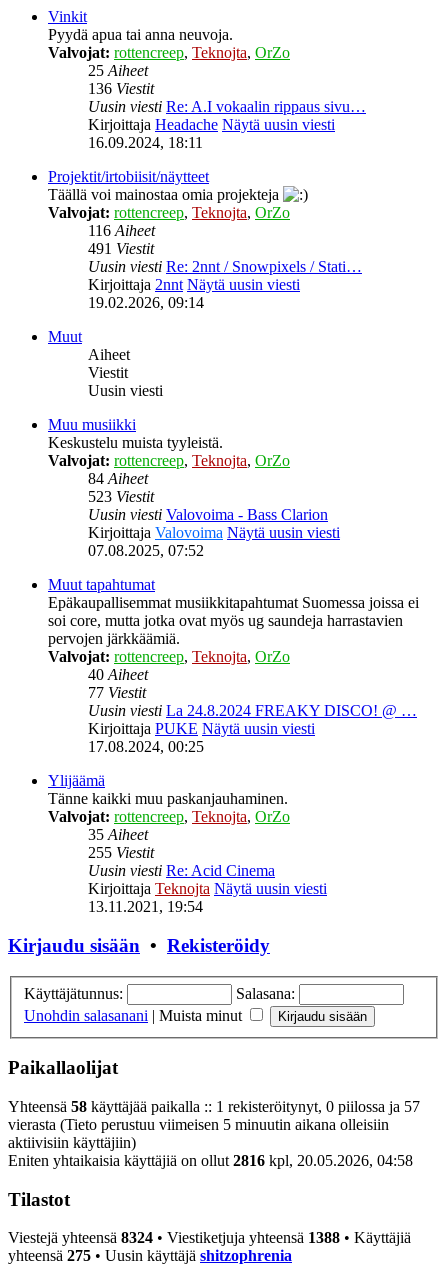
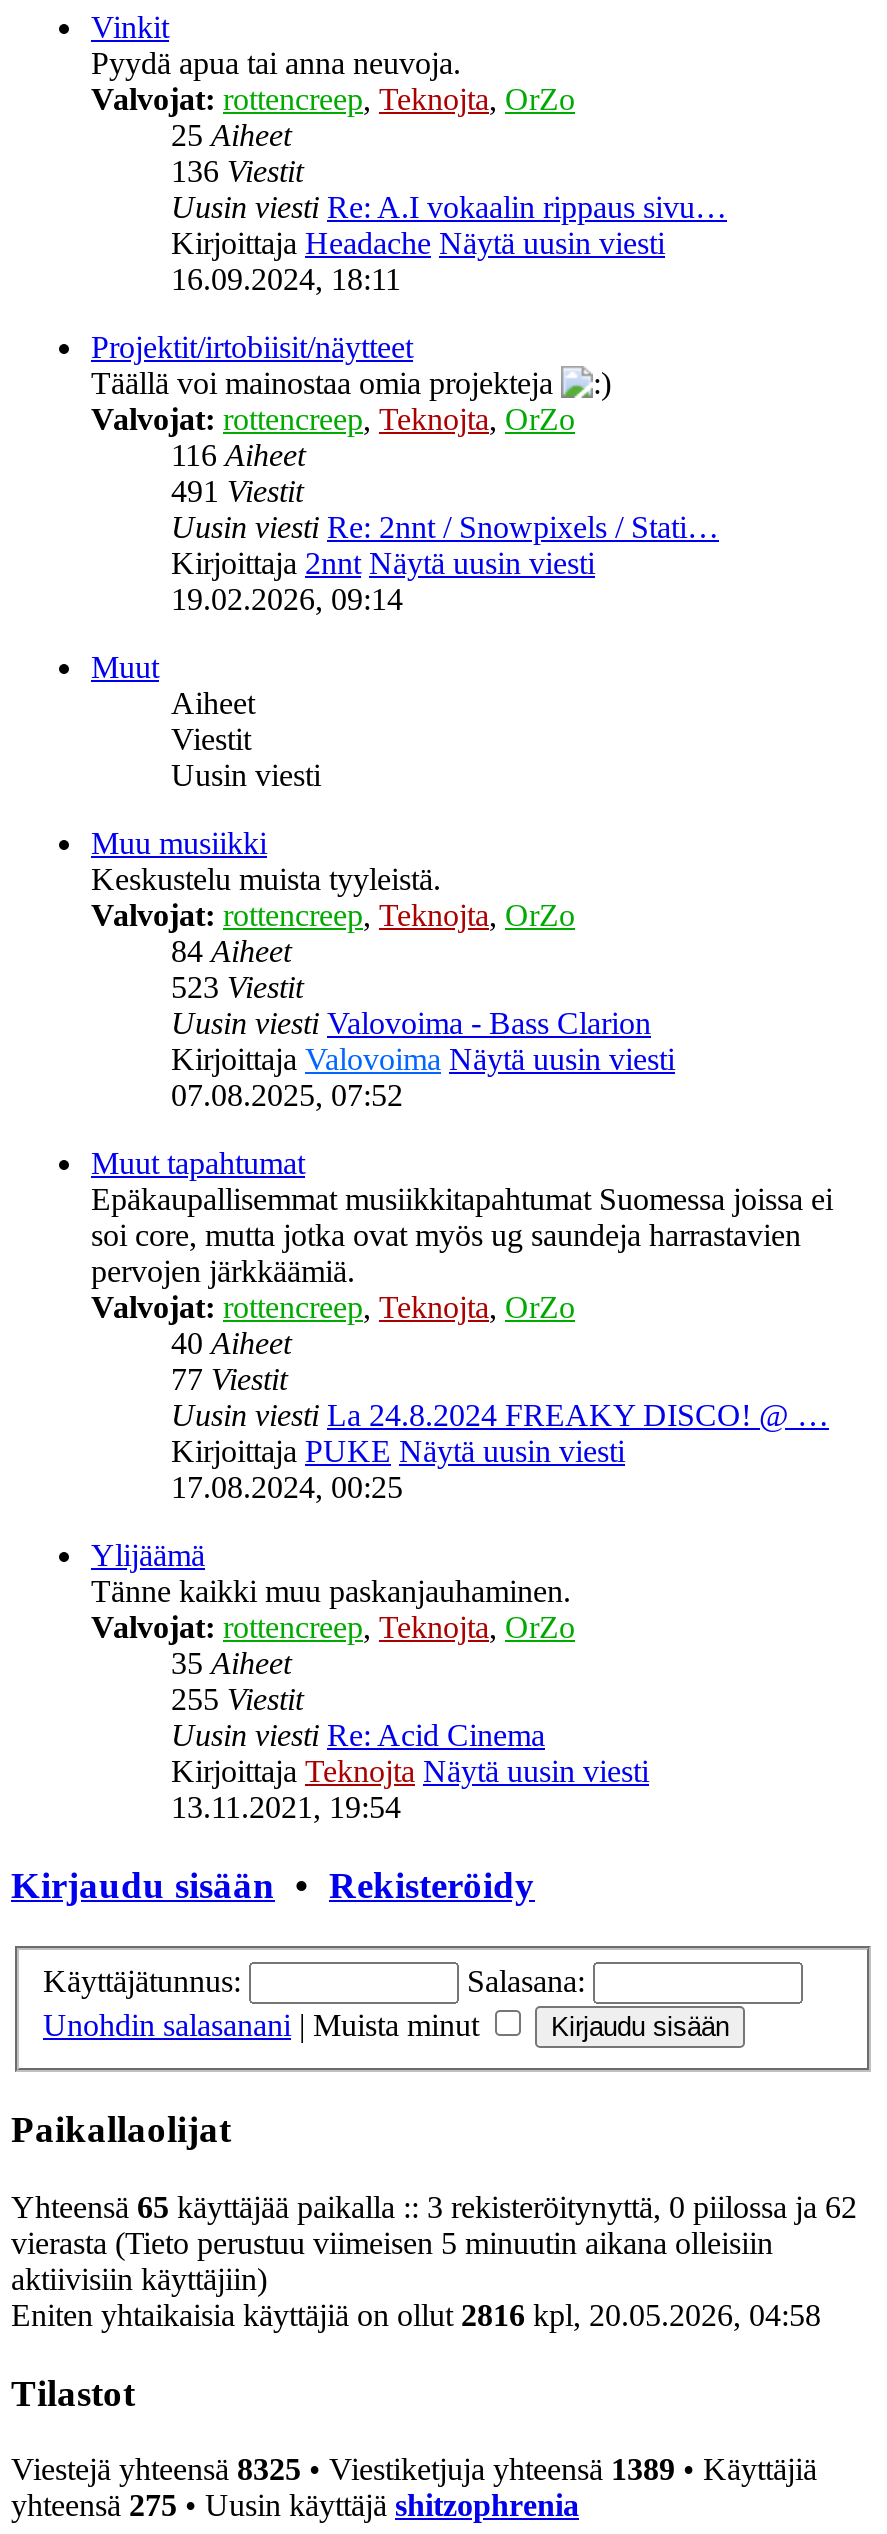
[8,1098,420,1115] Yhteensä 58 käyttäjää paikalla :: 1 rekisteröitynyt, 0 piilossa ja 57 -> [11,2190,857,2224] Yhteensä 65 käyttäjää paikalla :: 3 rekisteröitynyttä, 0 piilossa ja 62
[8,1229,411,1246] Viestejä yhteensä 8324 • Viestiketjuja yhteensä 1388 • Käyttäjiä -> [11,2453,817,2487] Viestejä yhteensä 8325 • Viestiketjuja yhteensä 1389 • Käyttäjiä

